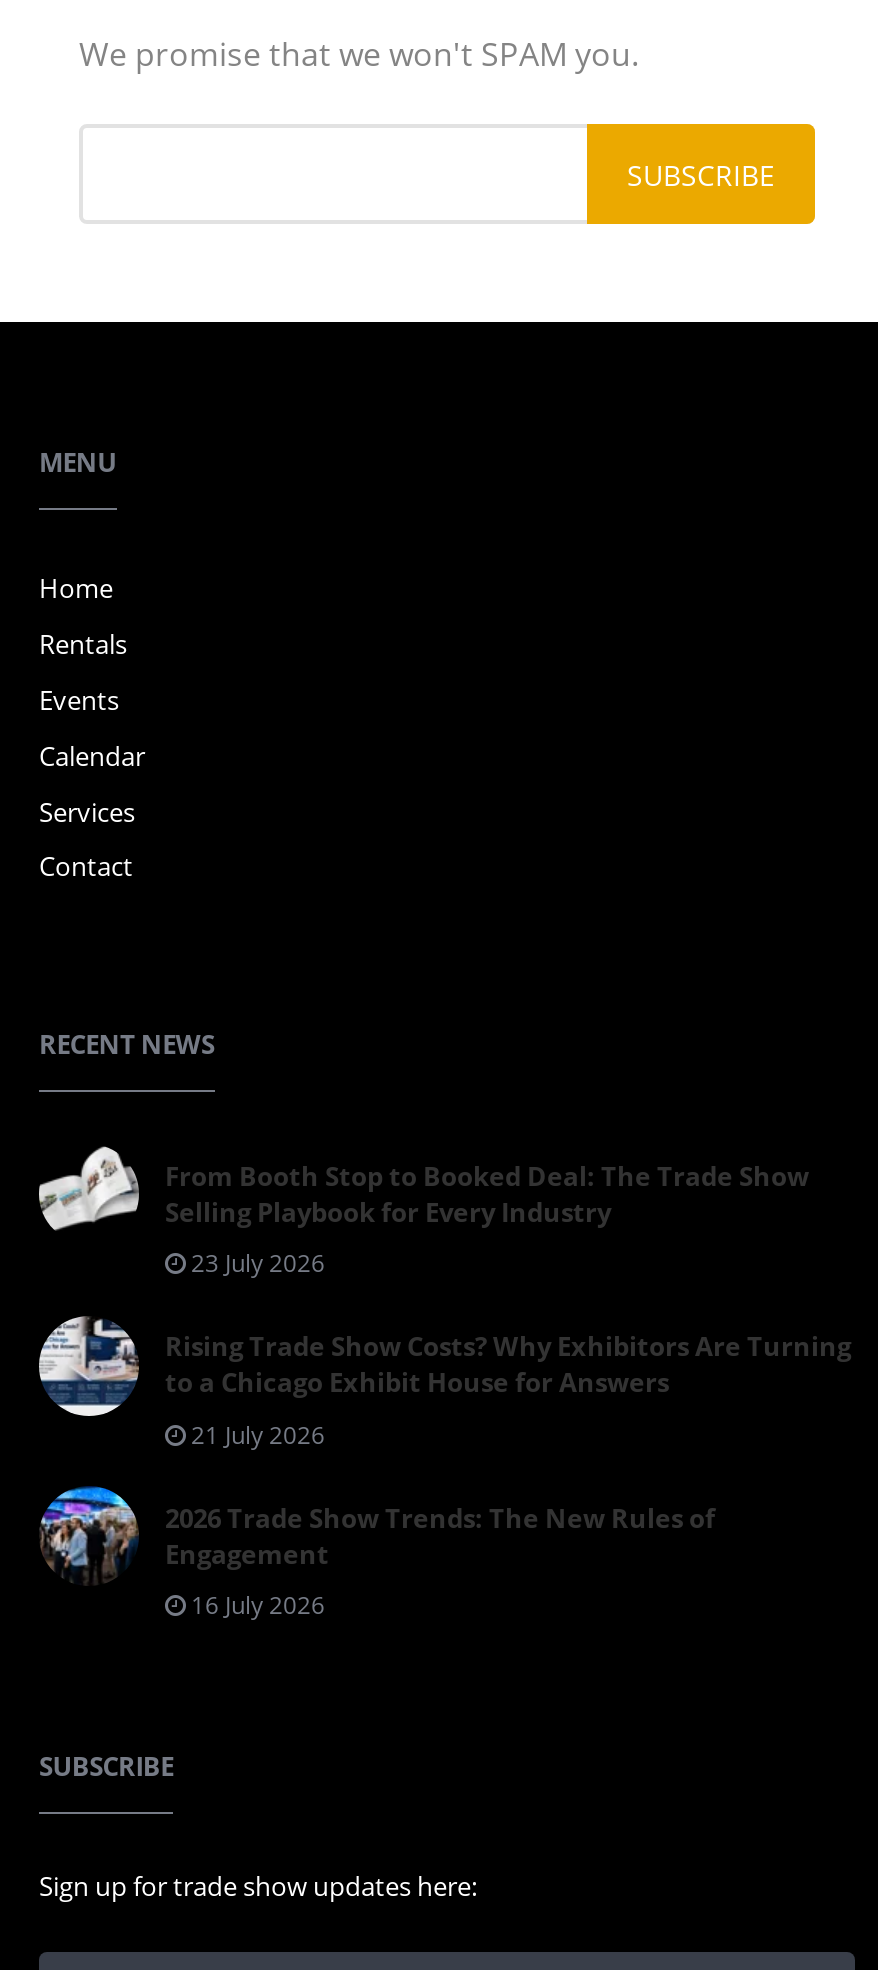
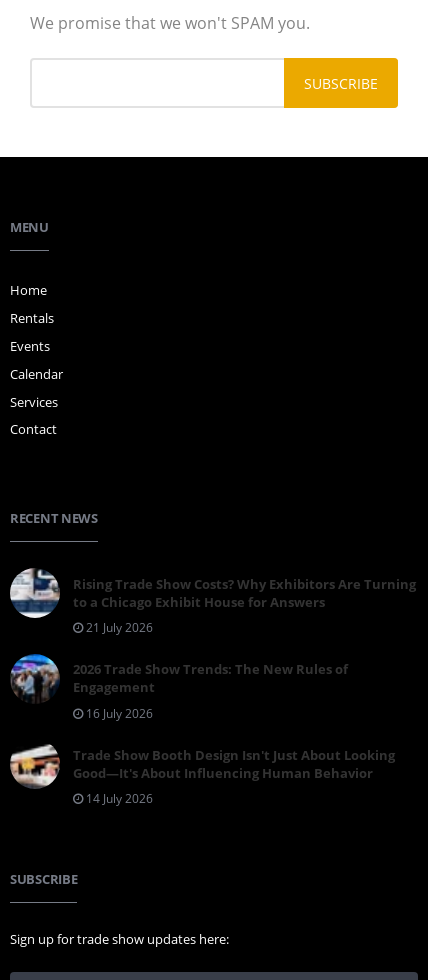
[43,1146,809,1280] [image] | From Booth Stop to Booked Deal: The Trade Show | Selling Playbook for Every Industry | 23 July 2026 -> none
moved [37,1314,851,1622] -> [9,568,416,722]: [image] | Rising Trade Show Costs? Why Exhibitors Are Turning | to a Chicago Exhibit House for Answers | 21 July 2026 | 2026 Trade Show Trends: The New Rules of | Engagement | 16 July 2026
none -> [10,744,395,807] [image] | Trade Show Booth Design Isn't Just About Looking | Good—It's About Influencing Human Behavior | 14 July 2026

